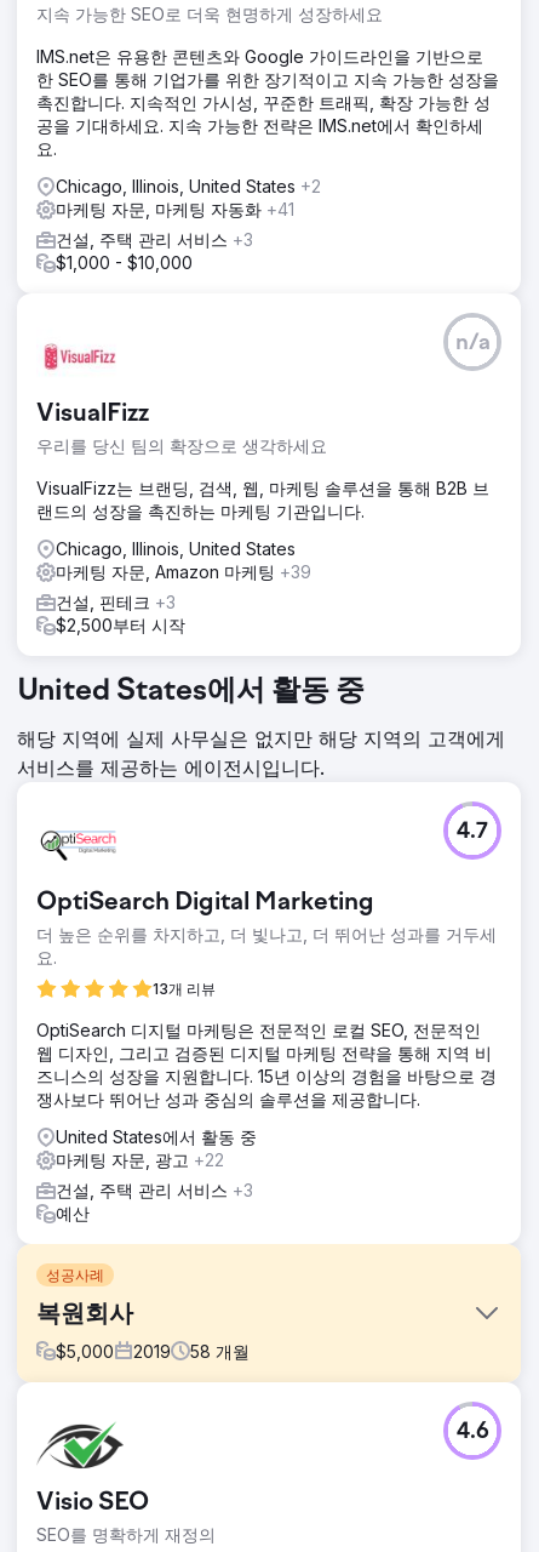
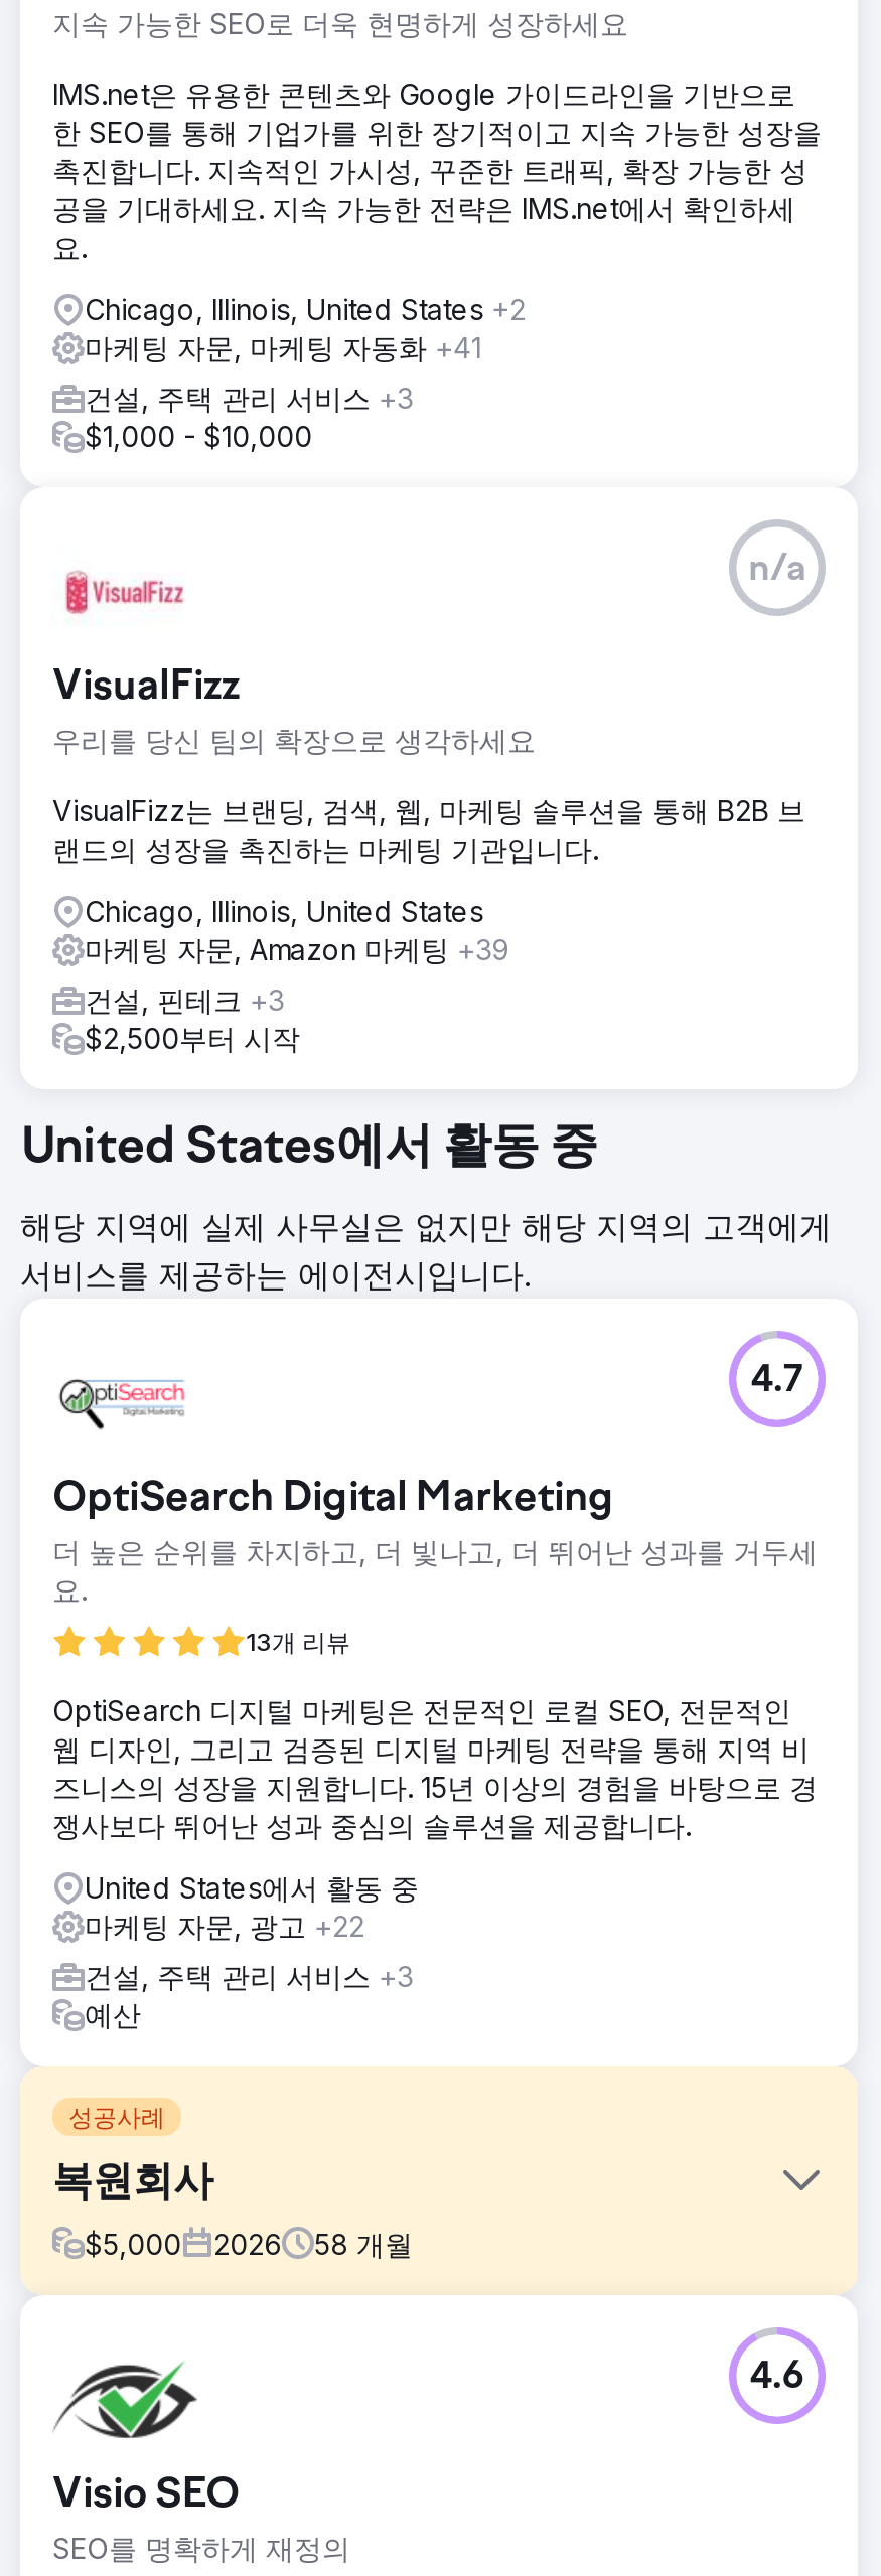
[56,1341,250,1361] $5,000 2019 58 개월 -> [85,2226,413,2260] $5,000 2026 58 개월

